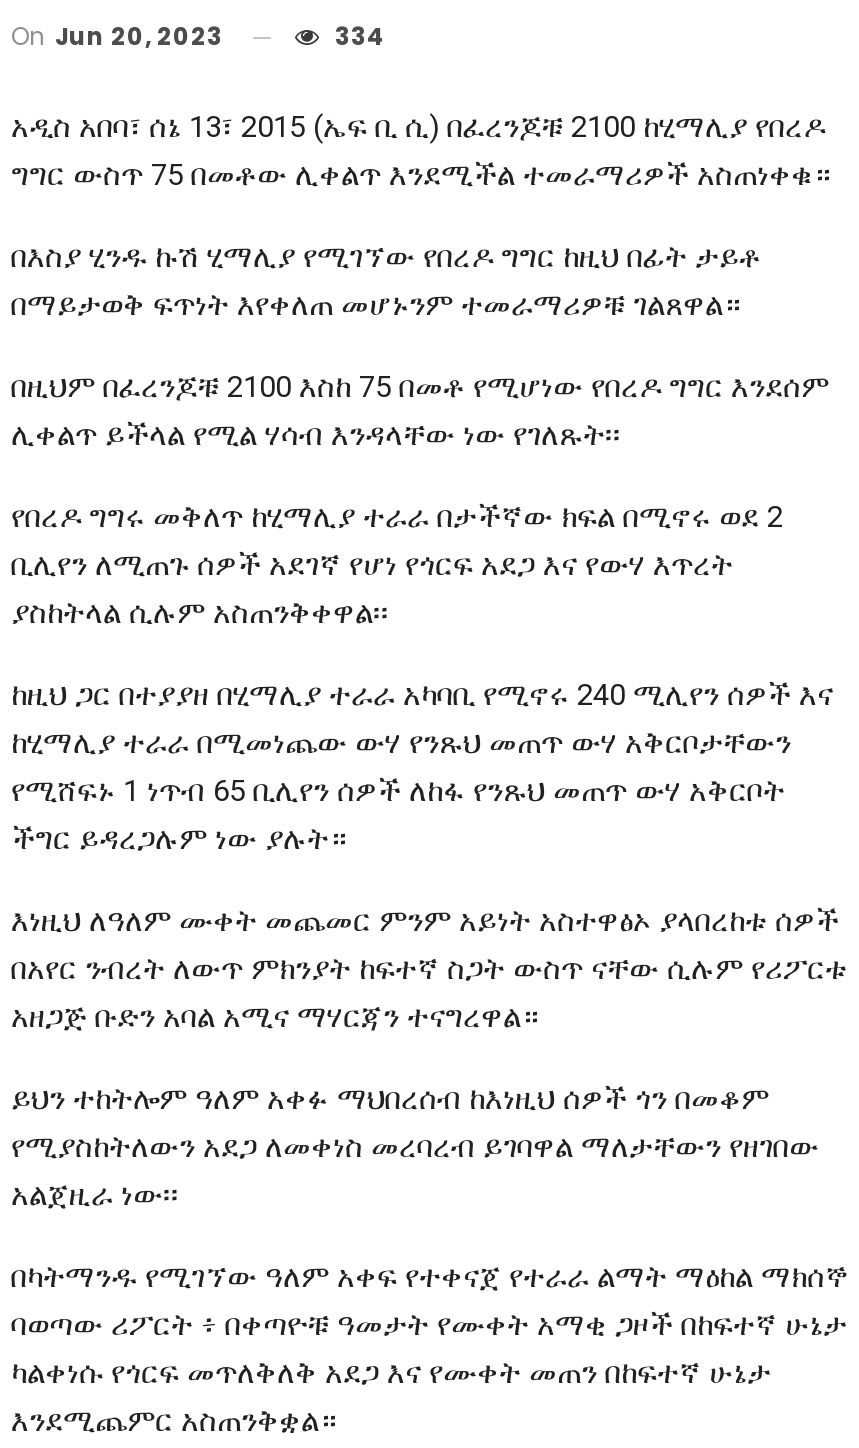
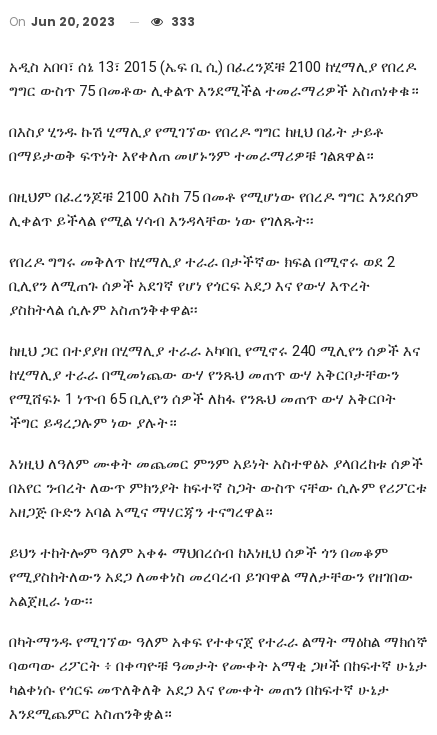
[335,18,385,52] 334 -> [171,13,195,30] 333

